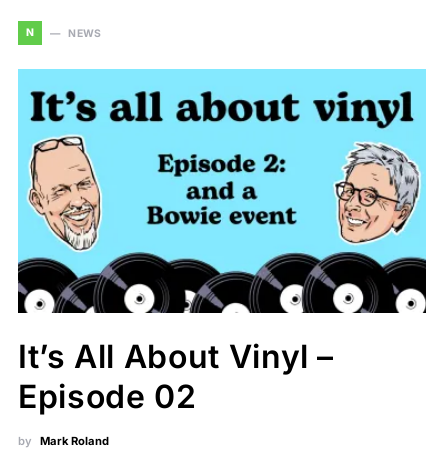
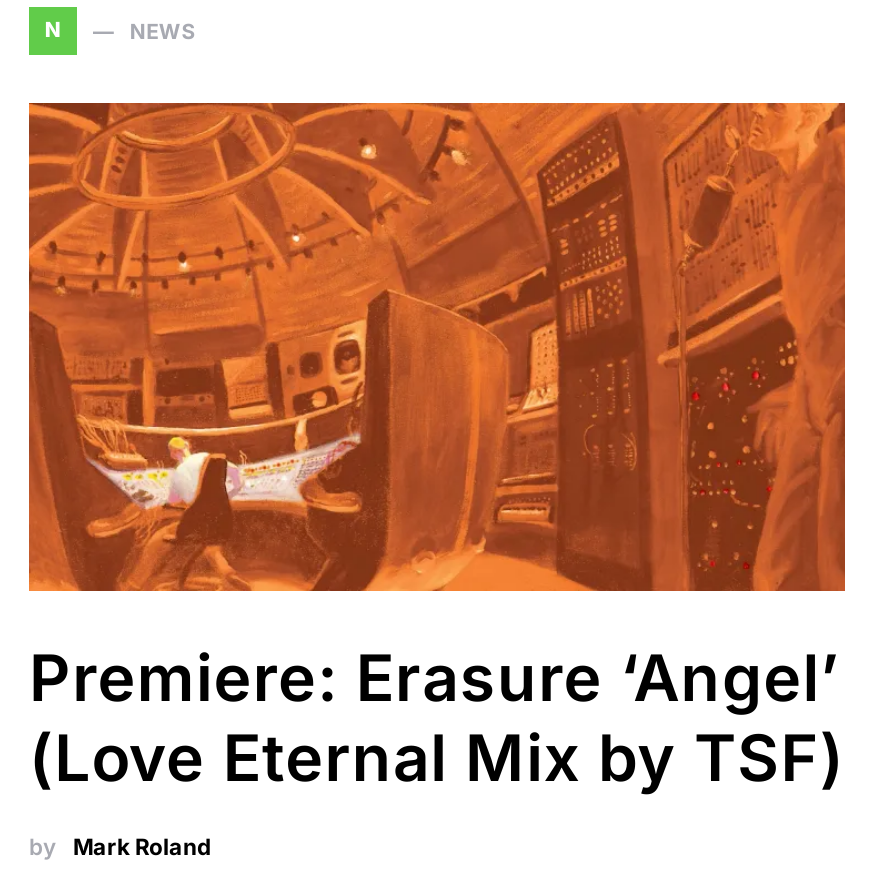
[17,68,427,416] [image] | It’s All About Vinyl – | Episode 02 -> [27,101,847,797] [image] | Premiere: Erasure ‘Angel’ | (Love Eternal Mix by TSF)

